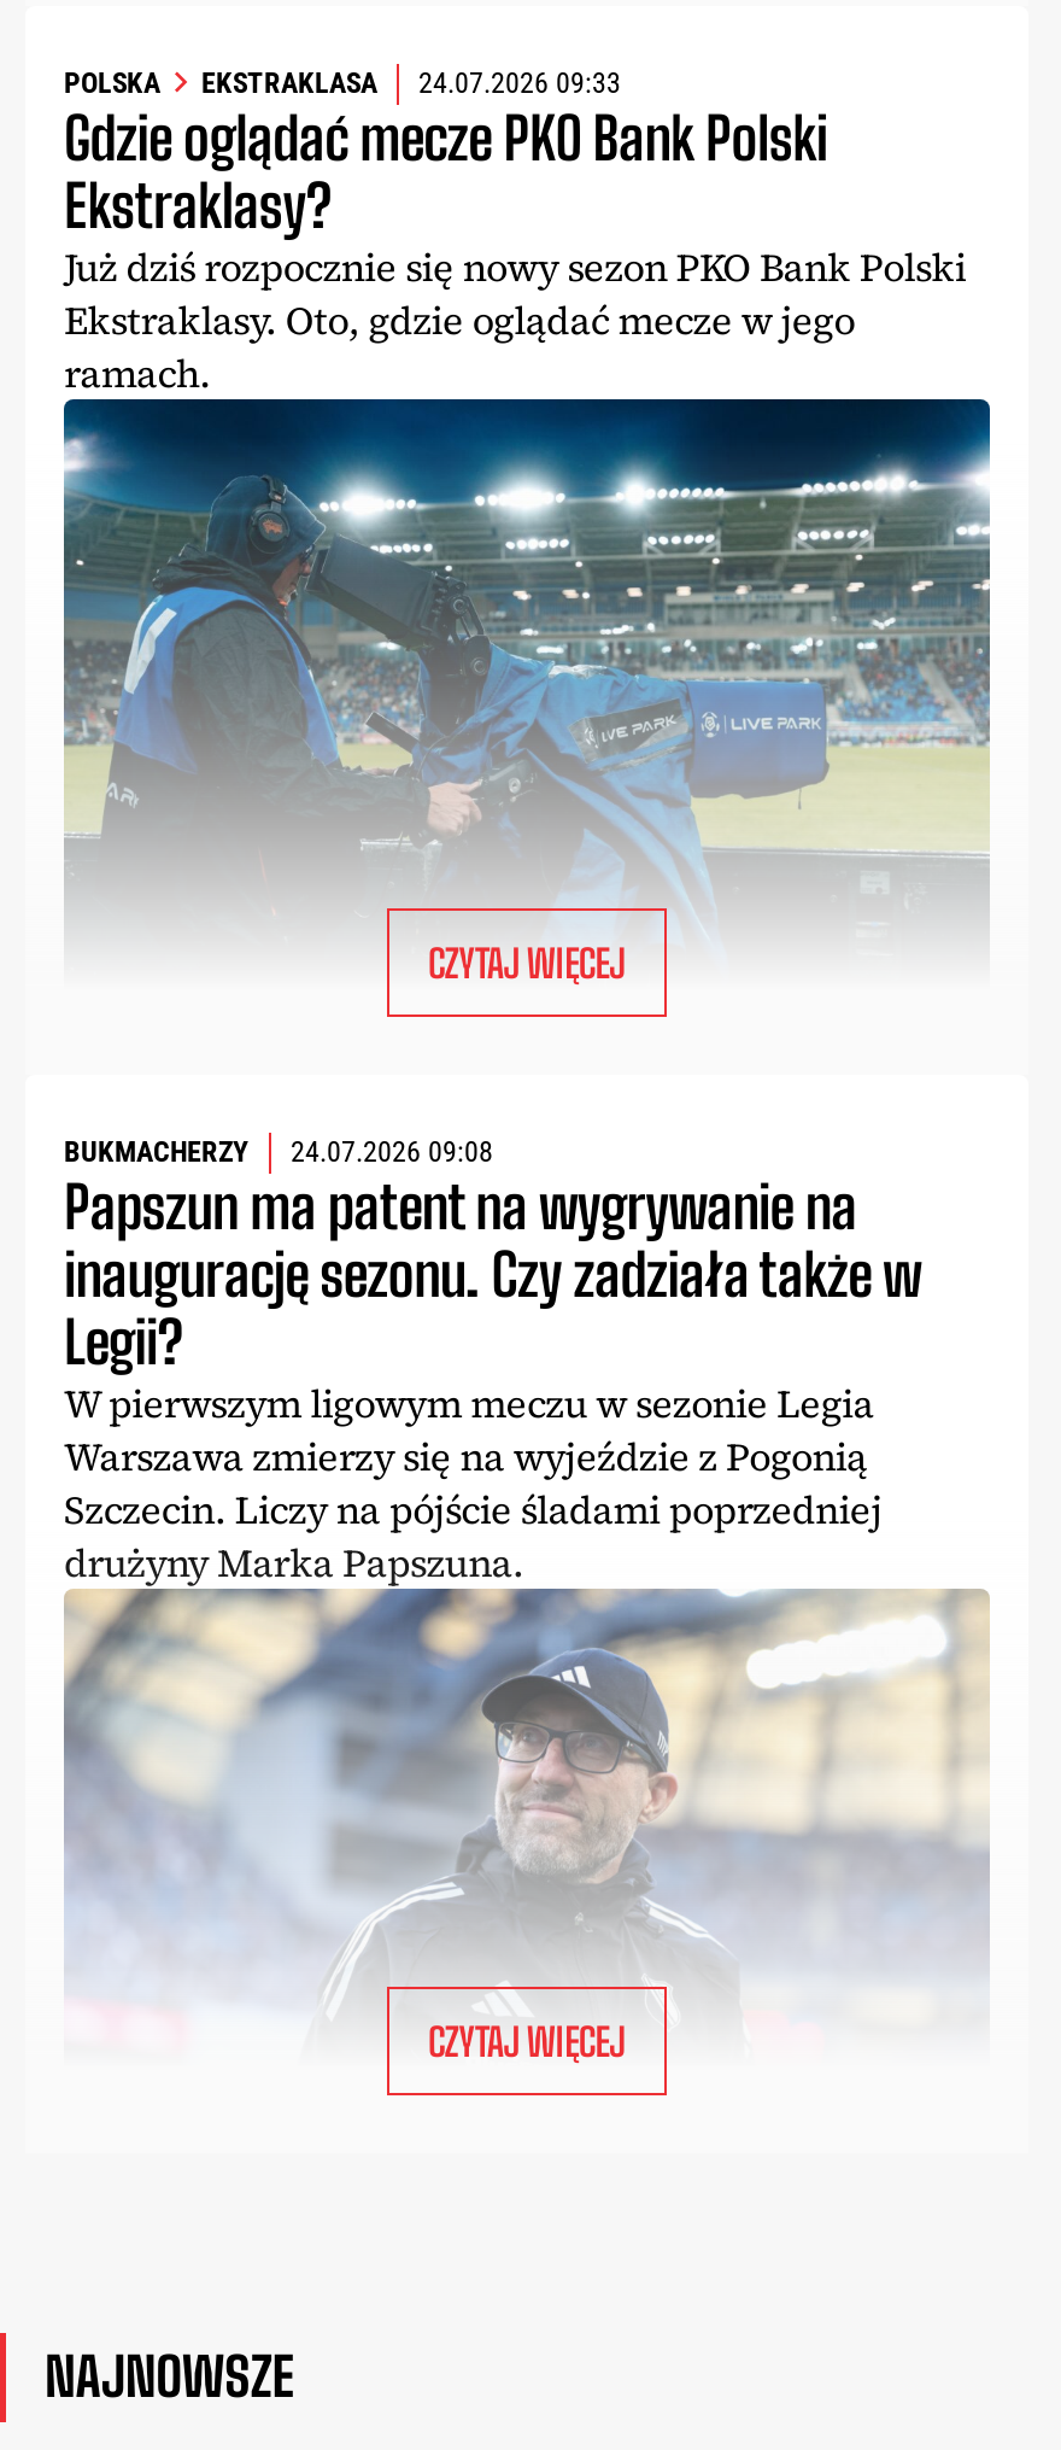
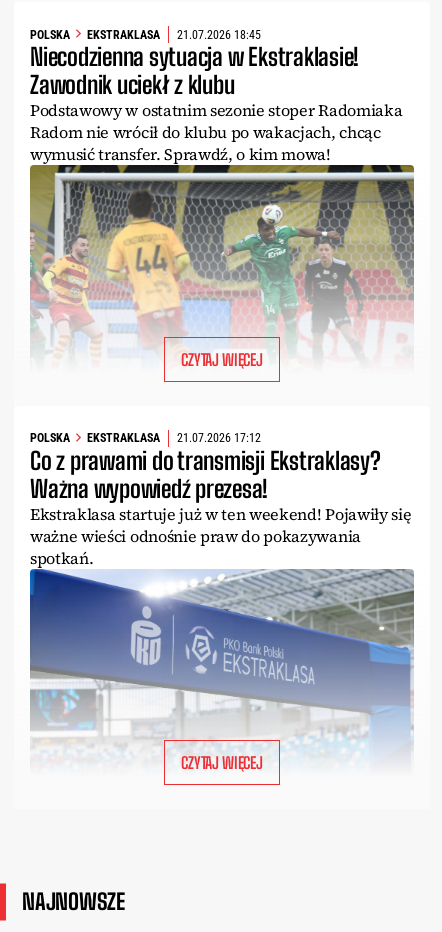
[64,67,966,399] 24.07.2026 09:33 | Gdzie oglądać mecze PKO Bank Polski | Ekstraklasy? | Już dziś rozpocznie się nowy sezon PKO Bank Polski | Ekstraklasy. Oto, gdzie oglądać mecze w jego | ramach. -> [30,28,402,165] 21.07.2026 18:45 | Niecodzienna sytuacja w Ekstraklasie! | Zawodnik uciekł z klubu | Podstawowy w ostatnim sezonie stoper Radomiaka | Radom nie wrócił do klubu po wakacjach, chcąc | wymusić transfer. Sprawdź, o kim mowa!
[64,408,992,917] [image] -> [29,164,415,344] [image]
[64,1136,987,1957] [image] | BUKMACHERZY | 24.07.2026 09:08 | Papszun ma patent na wygrywanie na | inaugurację sezonu. Czy zadziała także w | Legii? | W pierwszym ligowym meczu w sezonie Legia | Warszawa zmierzy się na wyjeździe z Pogonią | Szczecin. Liczy na pójście śladami poprzedniej | drużyny Marka Papszuna. -> [30,431,415,754] [image] | POLSKA | EKSTRAKLASA | 21.07.2026 17:12 | Co z prawami do transmisji Ekstraklasy? | Ważna wypowiedź prezesa! | Ekstraklasa startuje już w ten weekend! Pojawiły się | ważne wieści odnośnie praw do pokazywania | spotkań.

